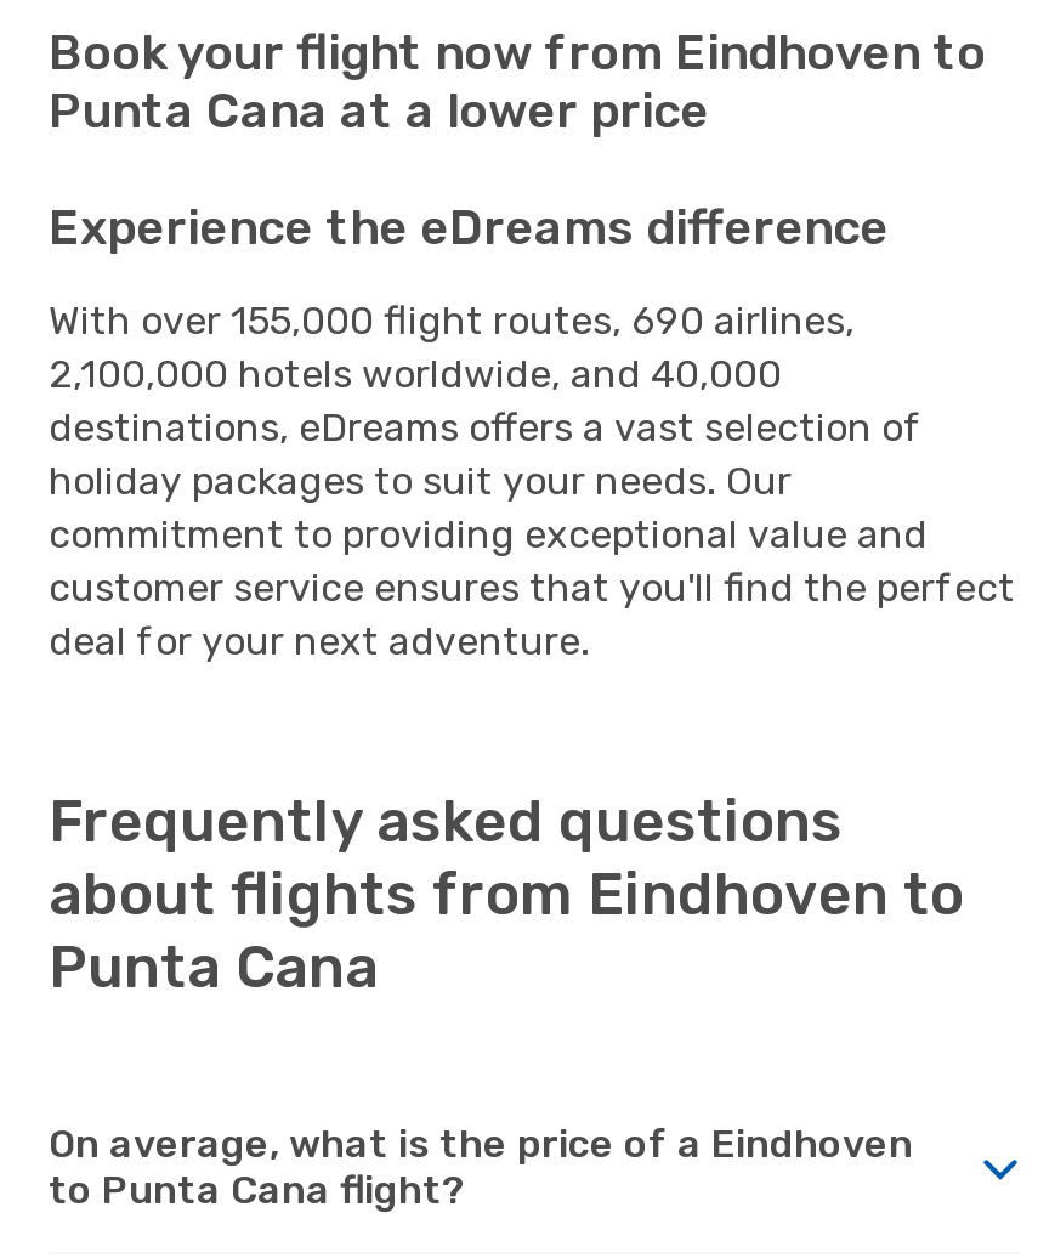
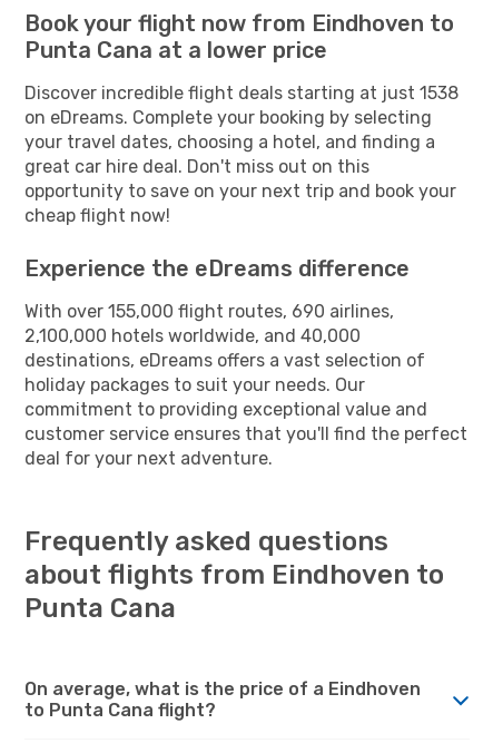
none -> [24,82,459,226] Discover incredible flight deals starting at just 1538 | on eDreams. Complete your booking by selecting | your travel dates, choosing a hotel, and finding a | great car hire deal. Don't miss out on this | opportunity to save on your next trip and book your | cheap flight now!

